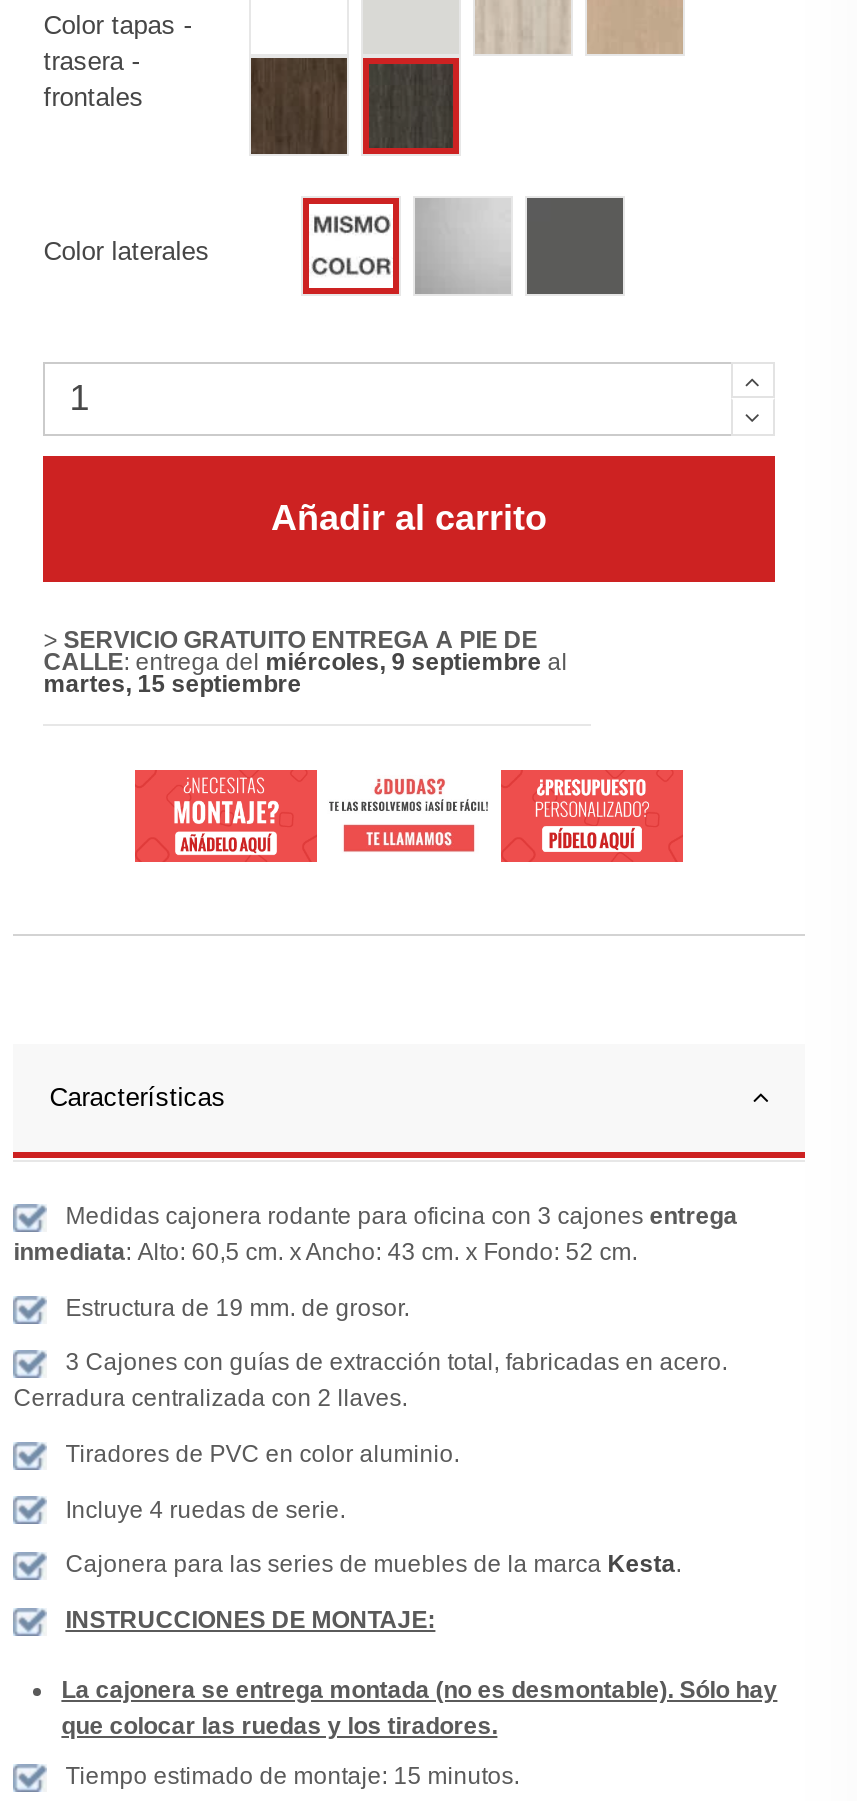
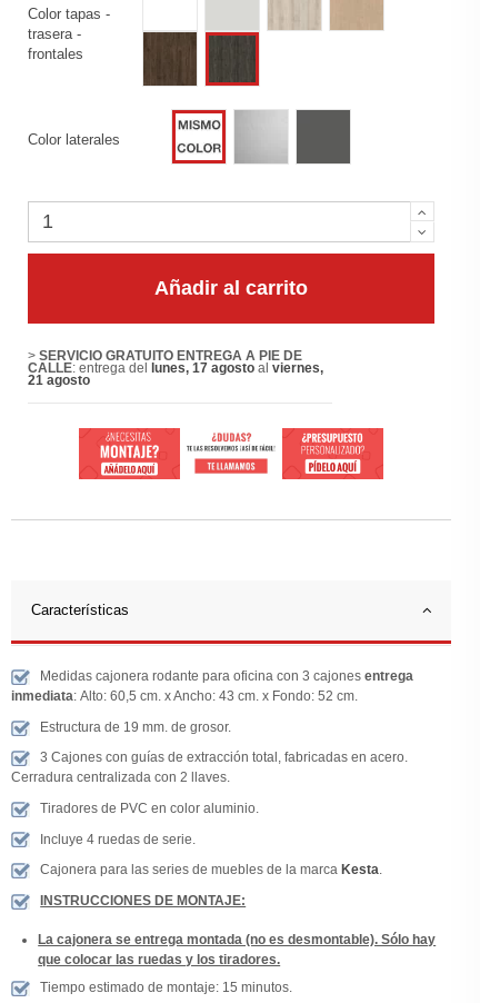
[43,648,567,698] CALLE: entrega delmiércoles, 9 septiembre al | martes, 15 septiembre -> [28,360,324,388] CALLE: entrega dellunes, 17 agosto alviernes, | 21 agosto

